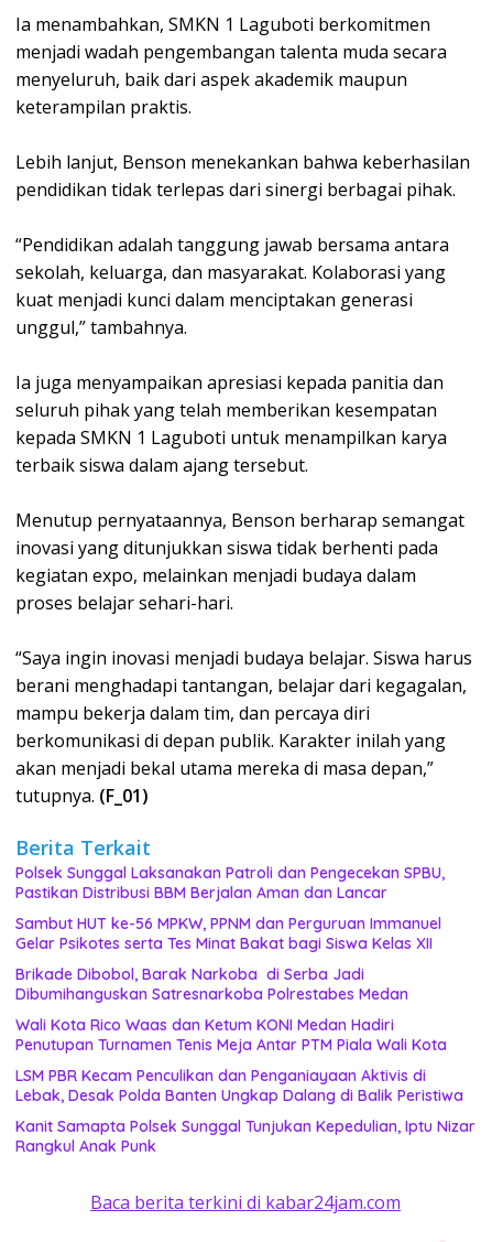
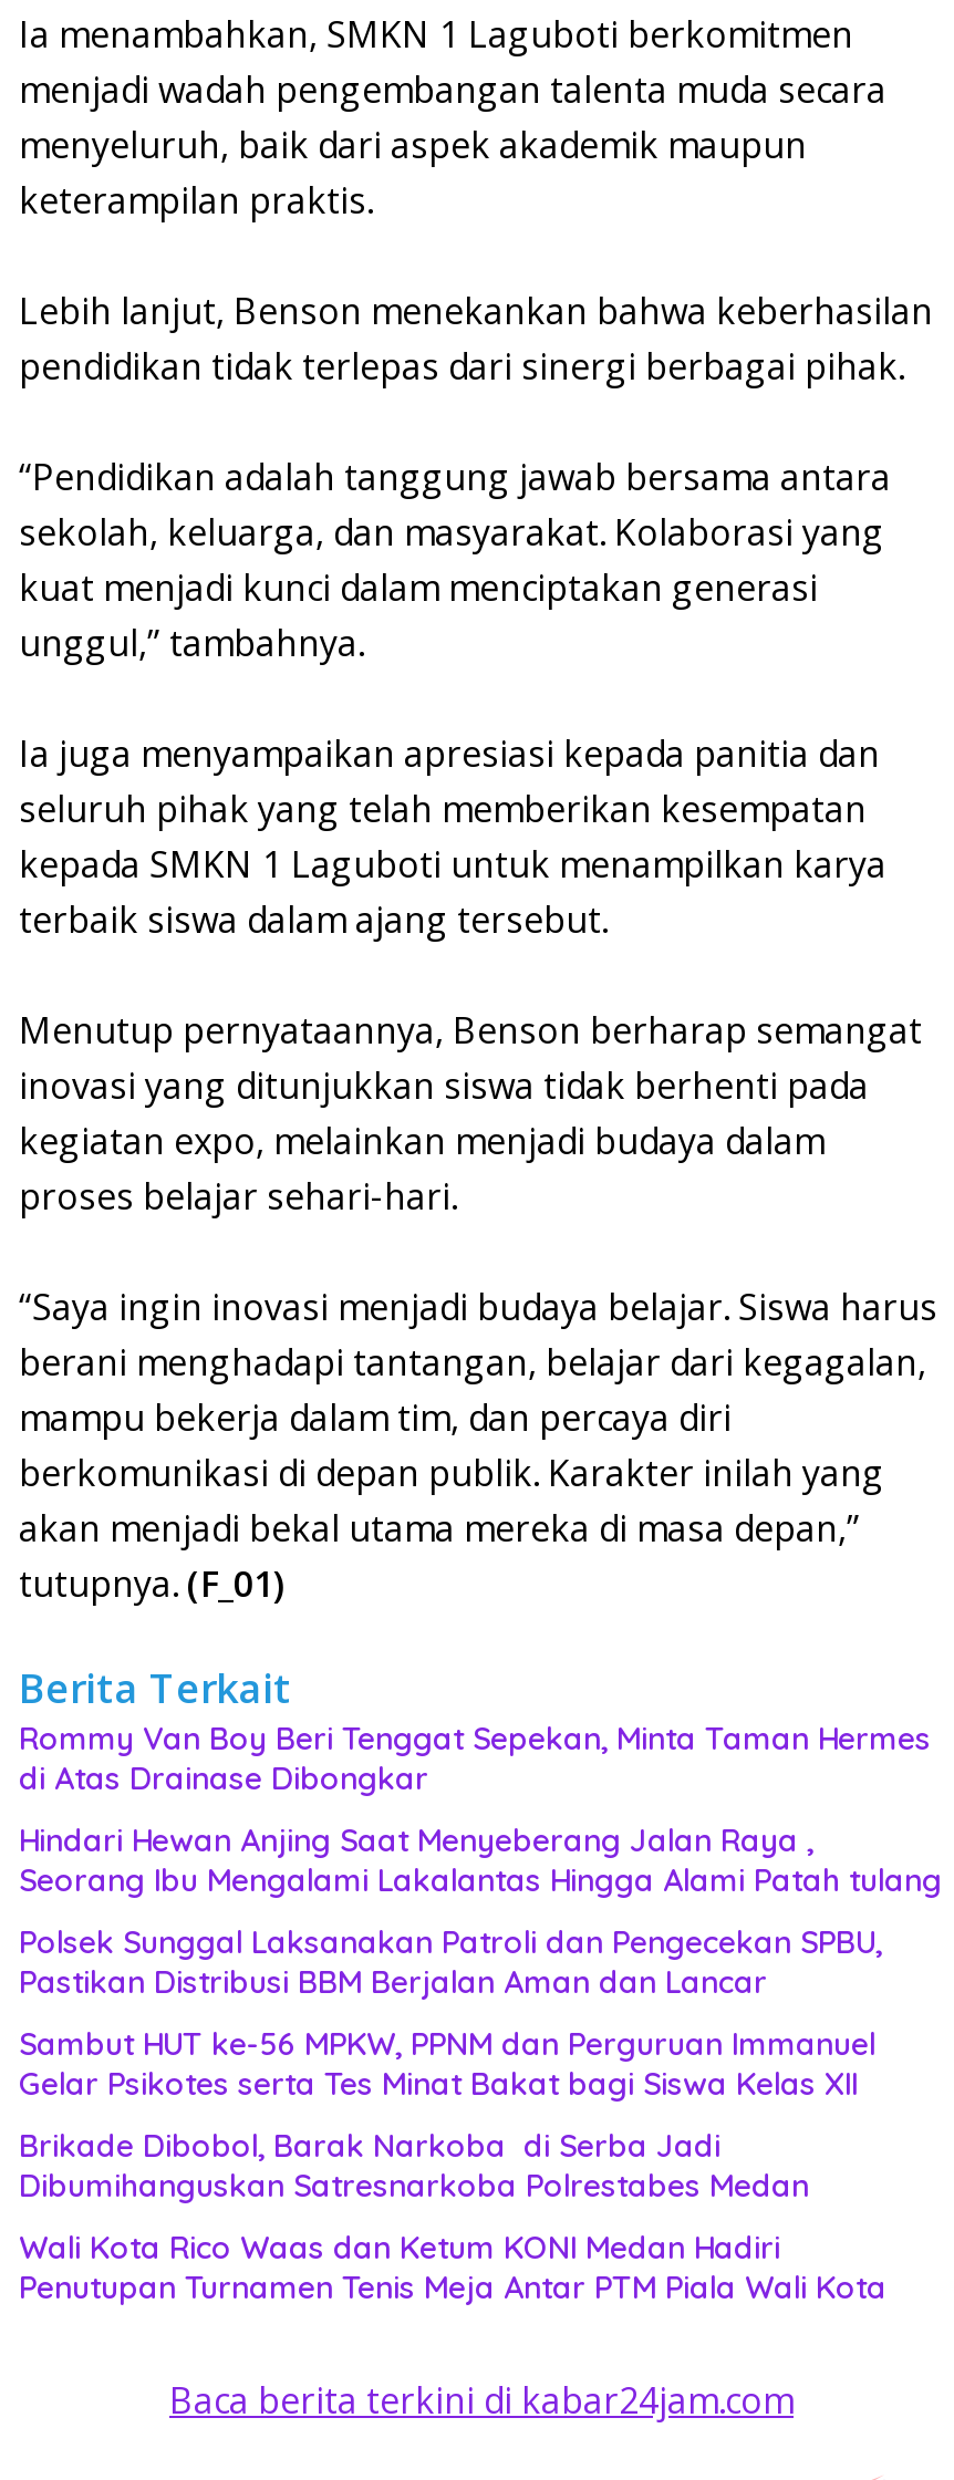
none -> [19,1719,942,1900] Rommy Van Boy Beri Tenggat Sepekan, Minta Taman Hermes | di Atas Drainase Dibongkar | Hindari Hewan Anjing Saat Menyeberang Jalan Raya , | Seorang Ibu Mengalami Lakalantas Hingga Alami Patah tulang
moved [15,863,447,1055] -> [19,1922,886,2308]: Polsek Sunggal Laksanakan Patroli dan Pengecekan SPBU, | Pastikan Distribusi BBM Berjalan Aman dan Lancar | Sambut HUT ke-56 MPKW, PPNM dan Perguruan Immanuel | Gelar Psikotes serta Tes Minat Bakat bagi Siswa Kelas XII | Brikade Dibobol, Barak Narkoba di Serba Jadi | Dibumihanguskan Satresnarkoba Polrestabes Medan | Wali Kota Rico Waas dan Ketum KONI Medan Hadiri | Penutupan Turnamen Tenis Meja Antar PTM Piala Wali Kota
[15,1066,475,1156] LSM PBR Kecam Penculikan dan Penganiayaan Aktivis di | Lebak, Desak Polda Banten Ungkap Dalang di Balik Peristiwa | Kanit Samapta Polsek Sunggal Tunjukan Kepedulian, Iptu Nizar | Rangkul Anak Punk -> none

